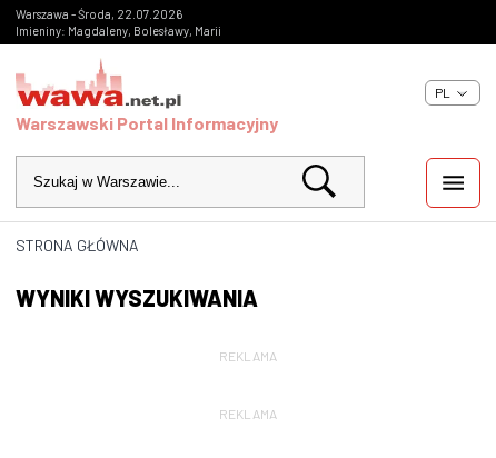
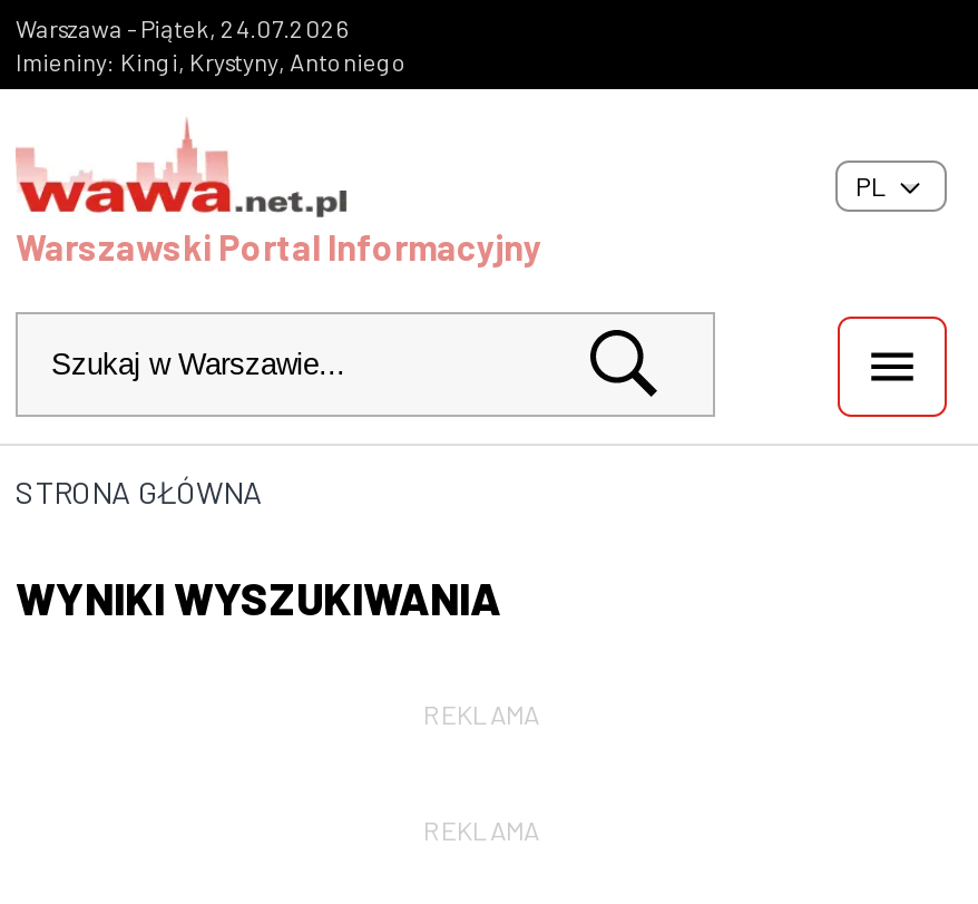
[16,7,182,21] Warszawa - Środa, 22.07.2026 -> [16,13,350,42] Warszawa - Piątek, 24.07.2026
[16,23,221,38] Imieniny: Magdaleny, Bolesławy, Marii -> [16,47,408,76] Imieniny: Kingi, Krystyny, Antoniego

